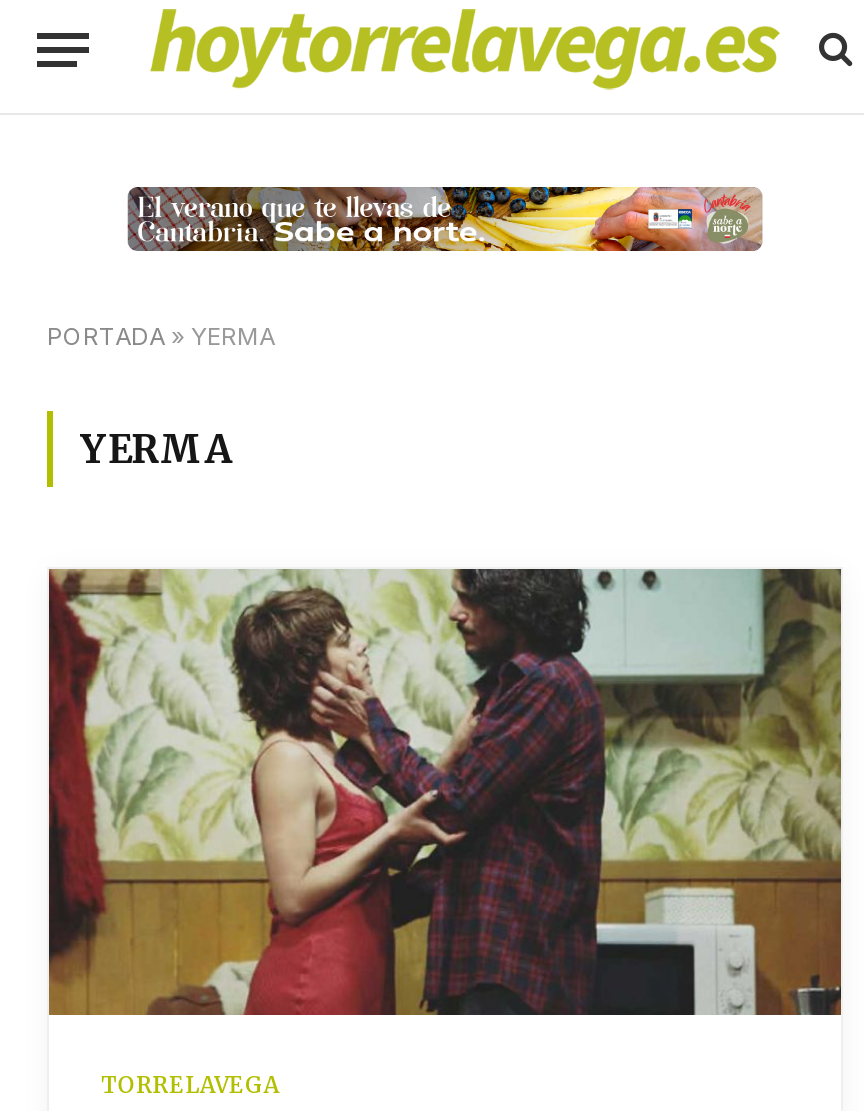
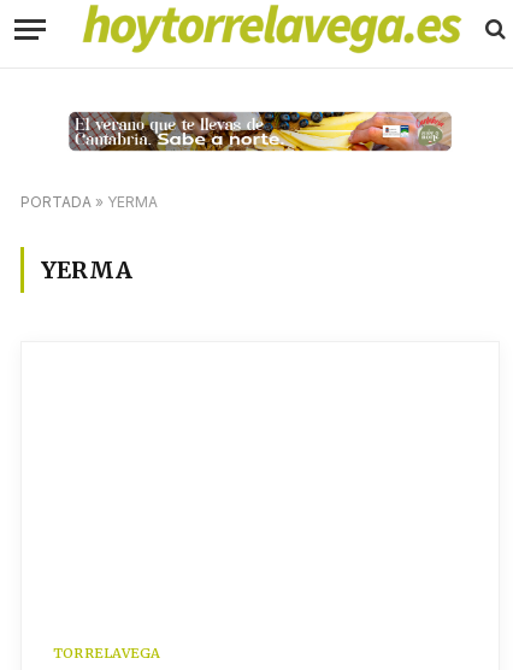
[47,567,843,1017] [image] -> none

